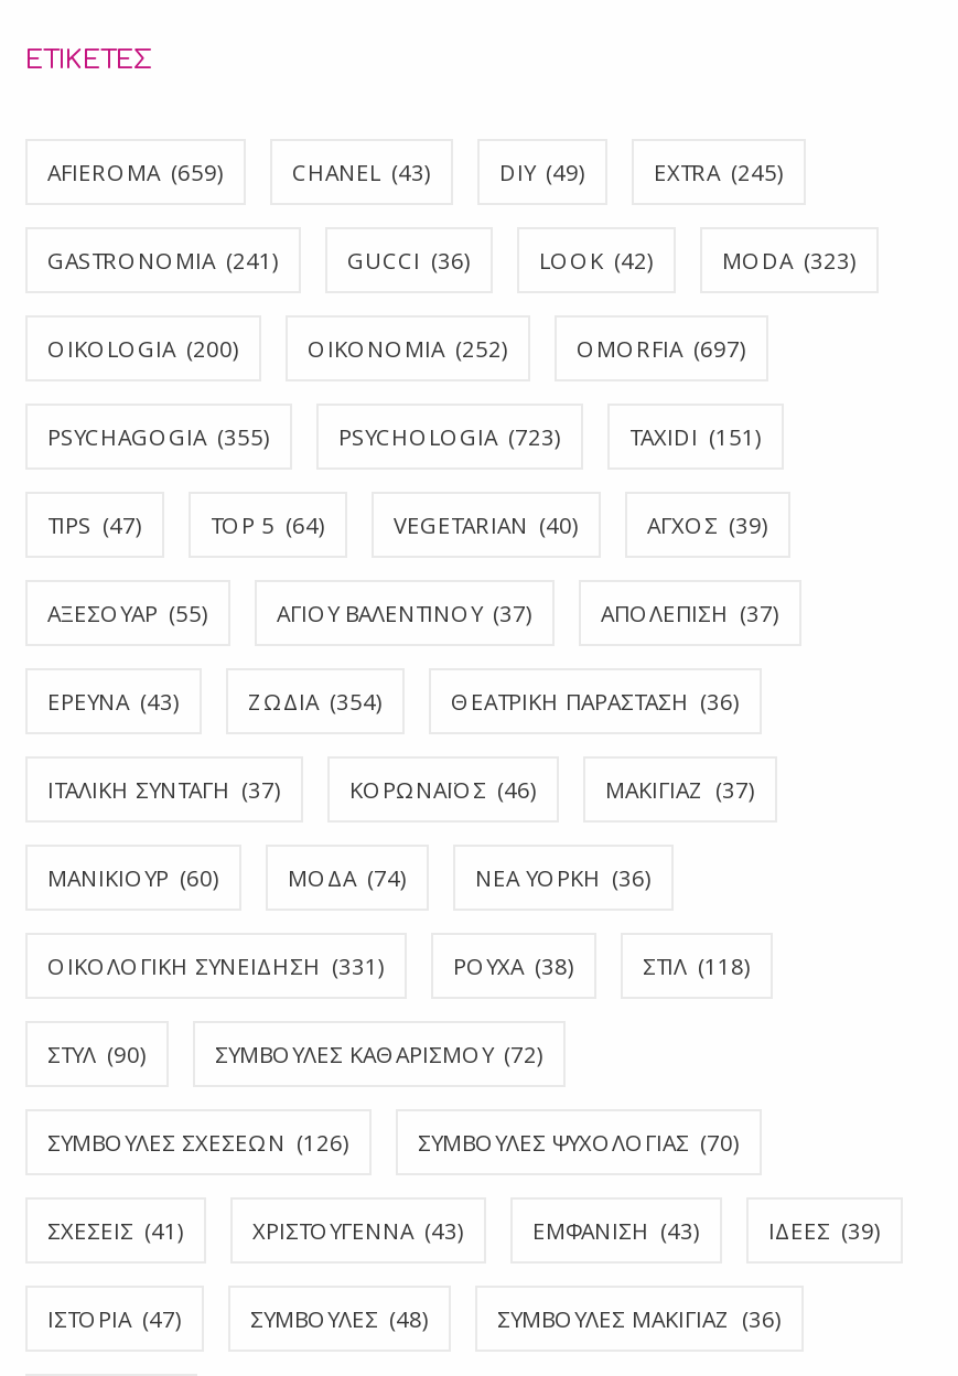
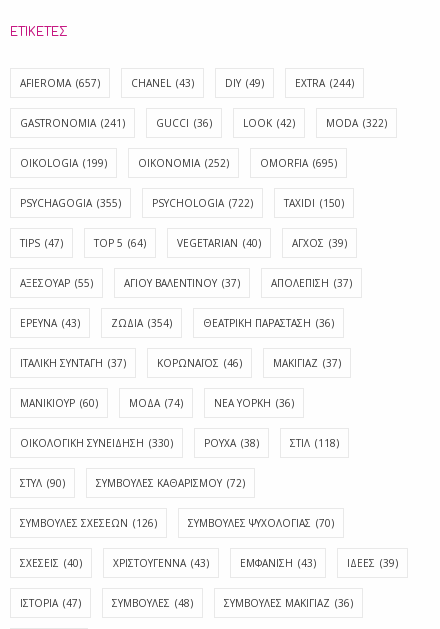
[47,155,224,186] AFIEROMA (659) -> [20,75,100,89] AFIEROMA (657)
[654,155,784,186] EXTRA (245) -> [295,75,354,89] EXTRA (244)
[722,244,857,275] MODA (323) -> [326,115,387,129] MODA (322)
[47,332,239,363] OIKOLOGIA (200) -> [20,155,107,169] OIKOLOGIA (199)
[577,332,746,363] OMORFIA (697) -> [260,155,337,169] OMORFIA (695)
[338,420,561,451] PSYCHOLOGIA (723) -> [152,195,253,209] PSYCHOLOGIA (722)
[629,420,762,451] TAXIDI (151) -> [284,195,344,209] TAXIDI (150)
[47,949,385,980] ΟΙΚΟΛΟΓΙΚΗ ΣΥΝΕΙΔΗΣΗ (331) -> [20,435,173,449] ΟΙΚΟΛΟΓΙΚΗ ΣΥΝΕΙΔΗΣΗ (330)
[47,1214,184,1245] ΣΧΕΣΕΙΣ (41) -> [20,555,82,569] ΣΧΕΣΕΙΣ (40)

